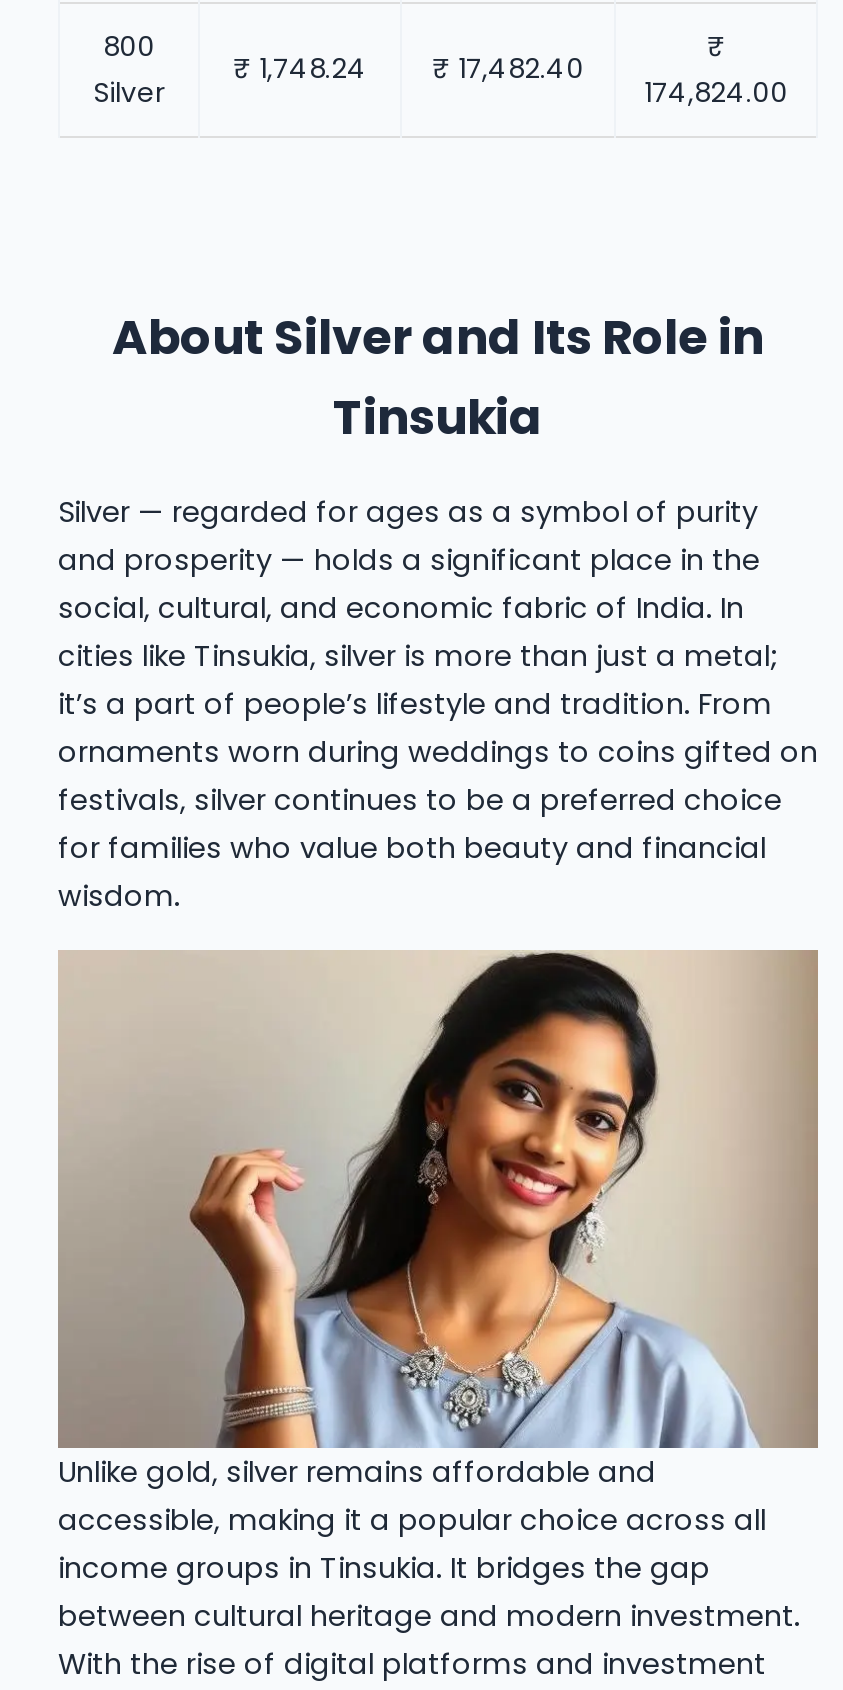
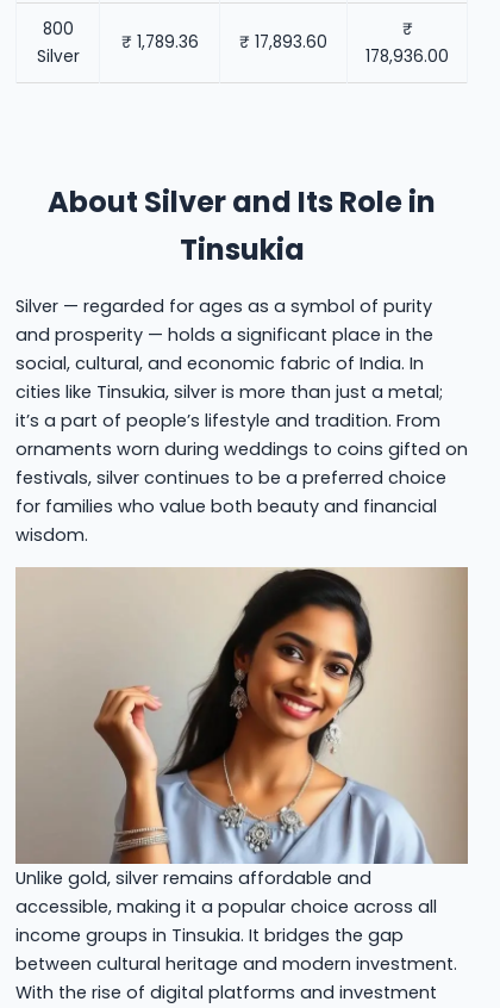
[233,50,367,88] ₹ 1,748.24 -> [121,31,198,54] ₹ 1,789.36
[432,50,584,88] ₹ 17,482.40 -> [239,31,327,54] ₹ 17,893.60
[644,74,788,112] 174,824.00 -> [365,45,449,68] 178,936.00

